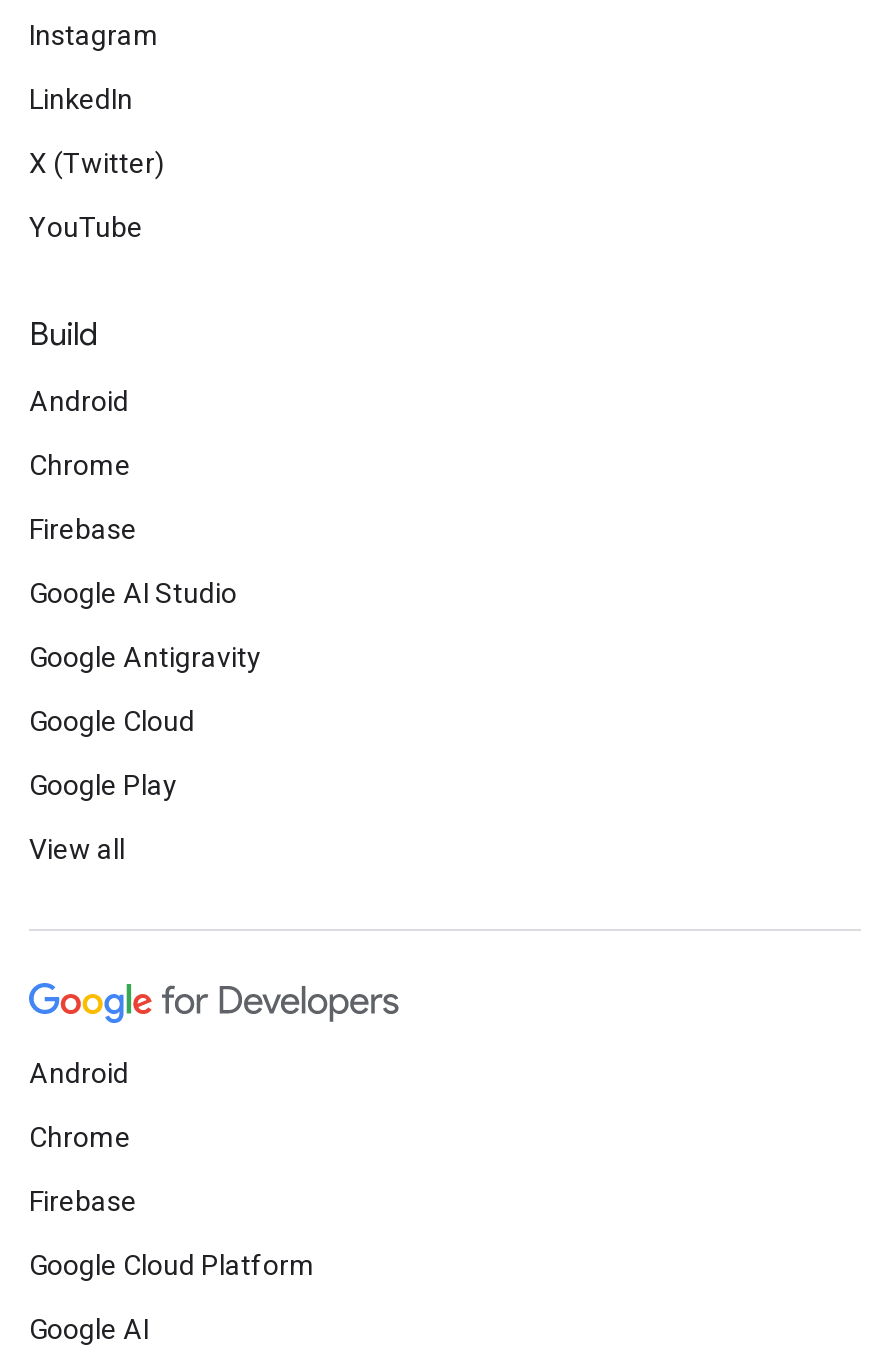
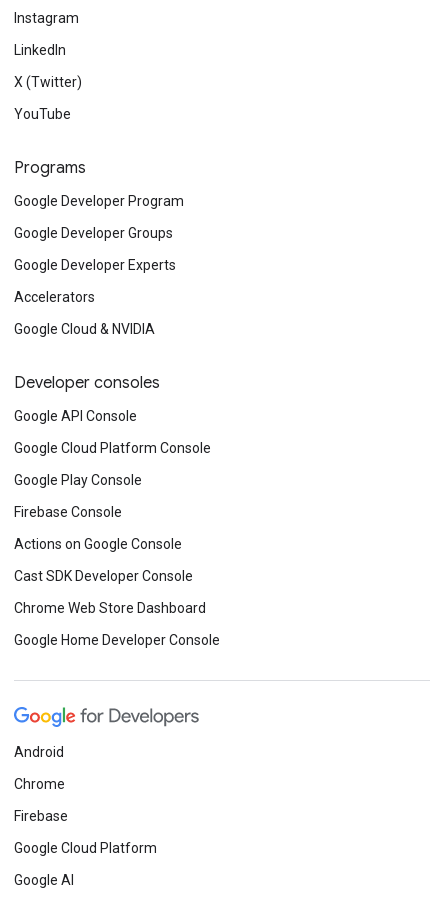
[29,315,261,865] Build | Android | Chrome | Firebase | Google AI Studio | Google Antigravity | Google Cloud | Google Play | View all -> [14,158,220,648] Programs | Google Developer Program | Google Developer Groups | Google Developer Experts | Accelerators | Google Cloud & NVIDIA | Developer consoles | Google API Console | Google Cloud Platform Console | Google Play Console | Firebase Console | Actions on Google Console | Cast SDK Developer Console | Chrome Web Store Dashboard | Google Home Developer Console

